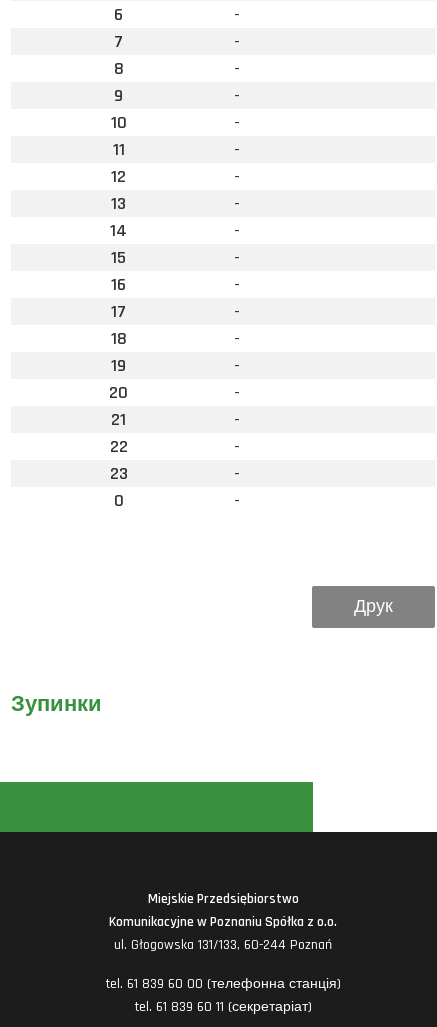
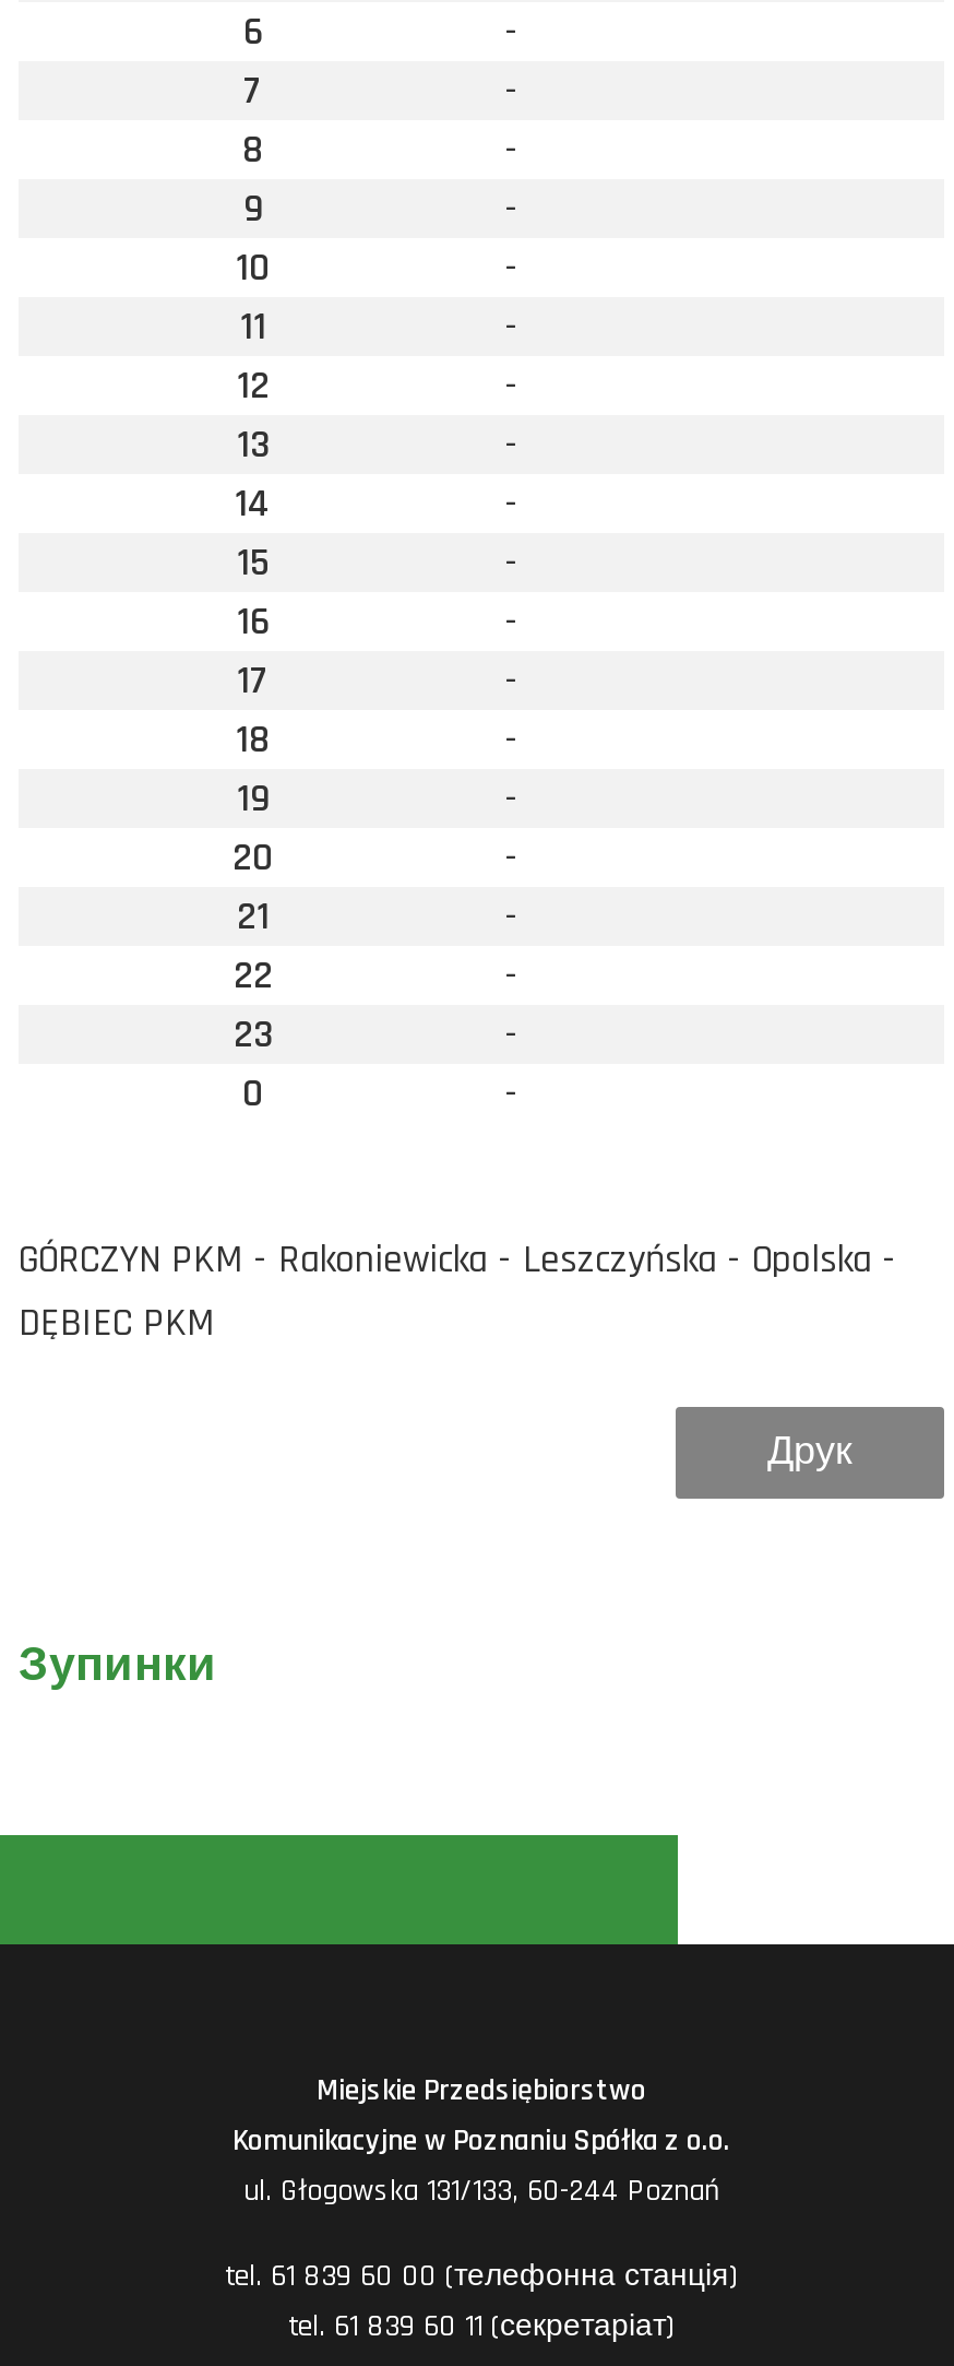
none -> [19,1234,896,1348] GÓRCZYN PKM - Rakoniewicka - Leszczyńska - Opolska - | DĘBIEC PKM

